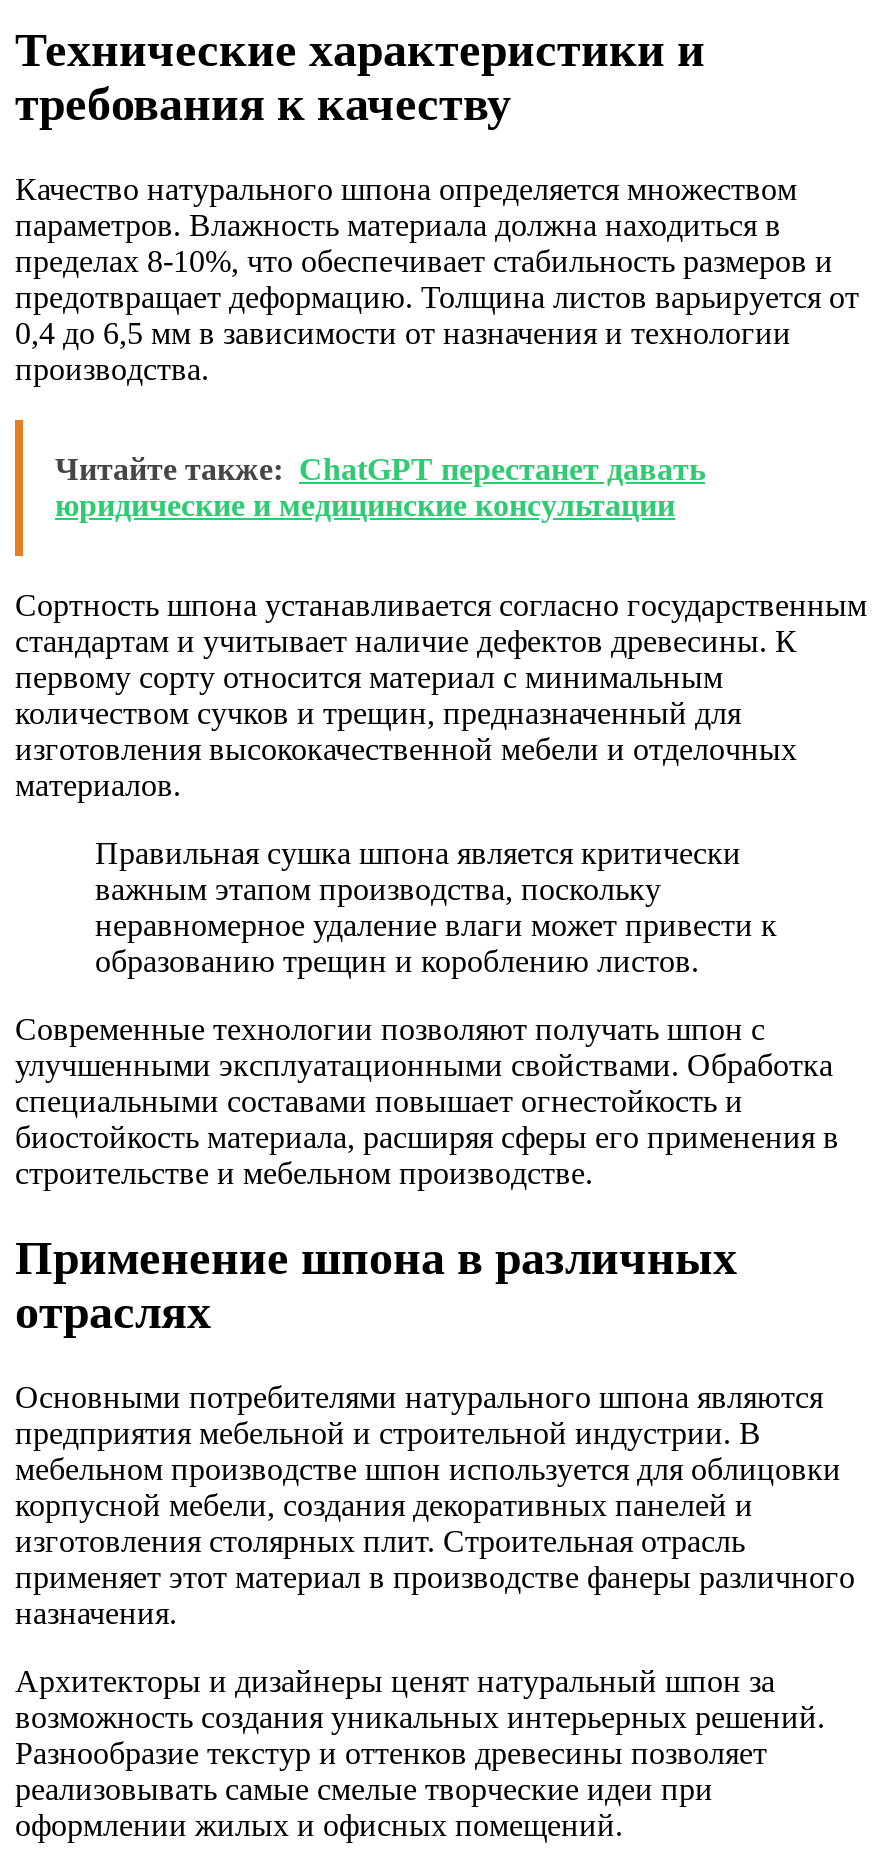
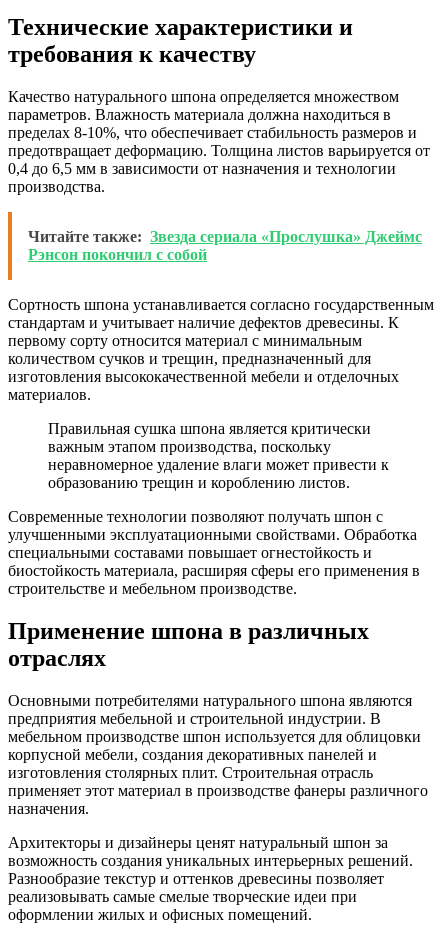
[55,452,705,522] Читайте также: ChatGPT перестанет давать | юридические и медицинские консультации -> [28,228,422,263] Читайте также: Звезда сериала «Прослушка» Джеймс | Рэнсон покончил с собой

